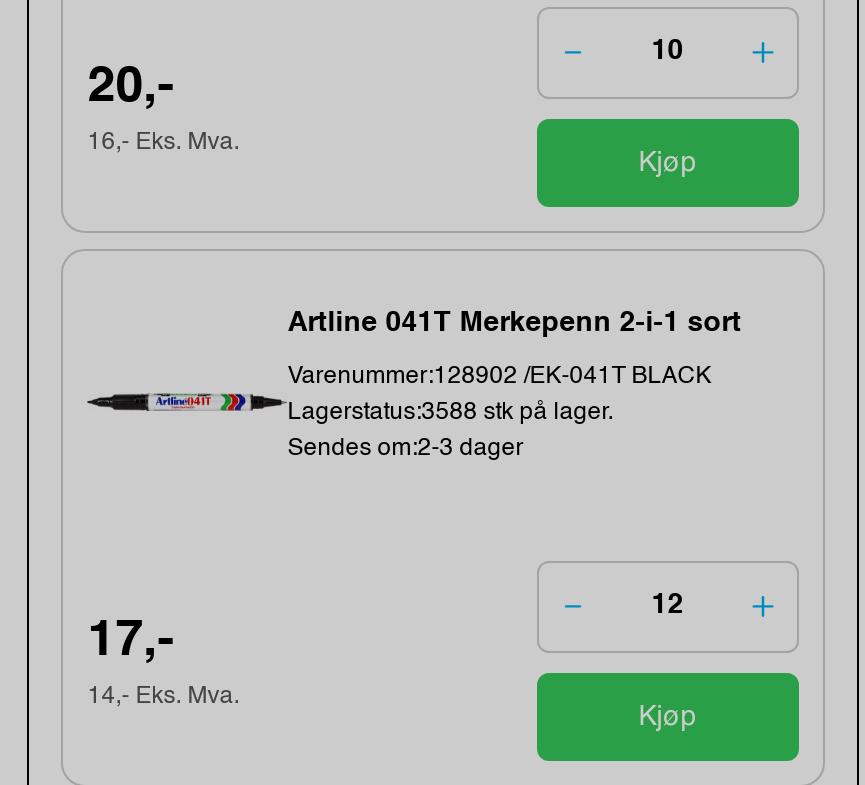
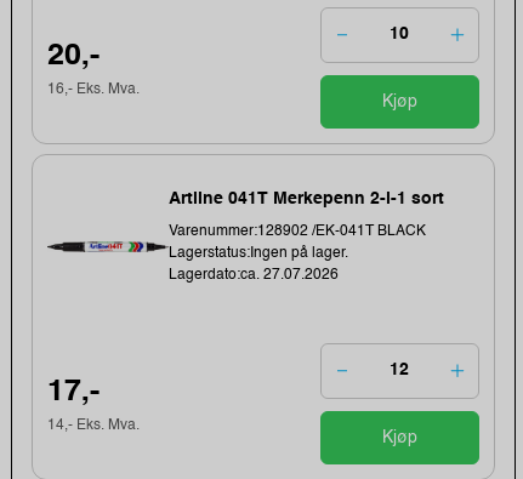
[288,400,614,424] Lagerstatus:3588 stk på lager. -> [169,246,349,260] Lagerstatus:Ingen på lager.
[288,436,524,460] Sendes om:2-3 dager -> [169,267,339,282] Lagerdato:ca. 27.07.2026

